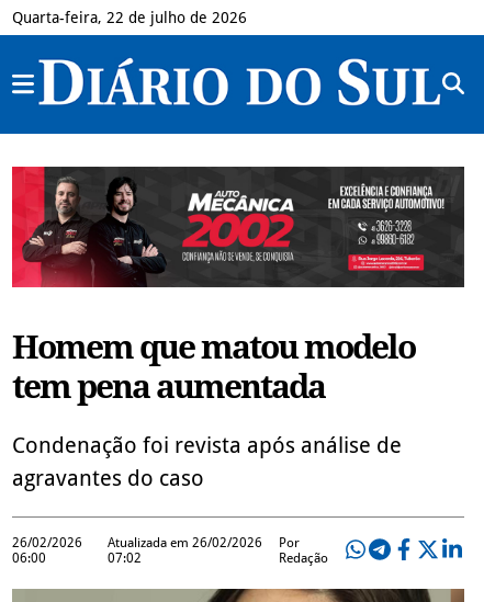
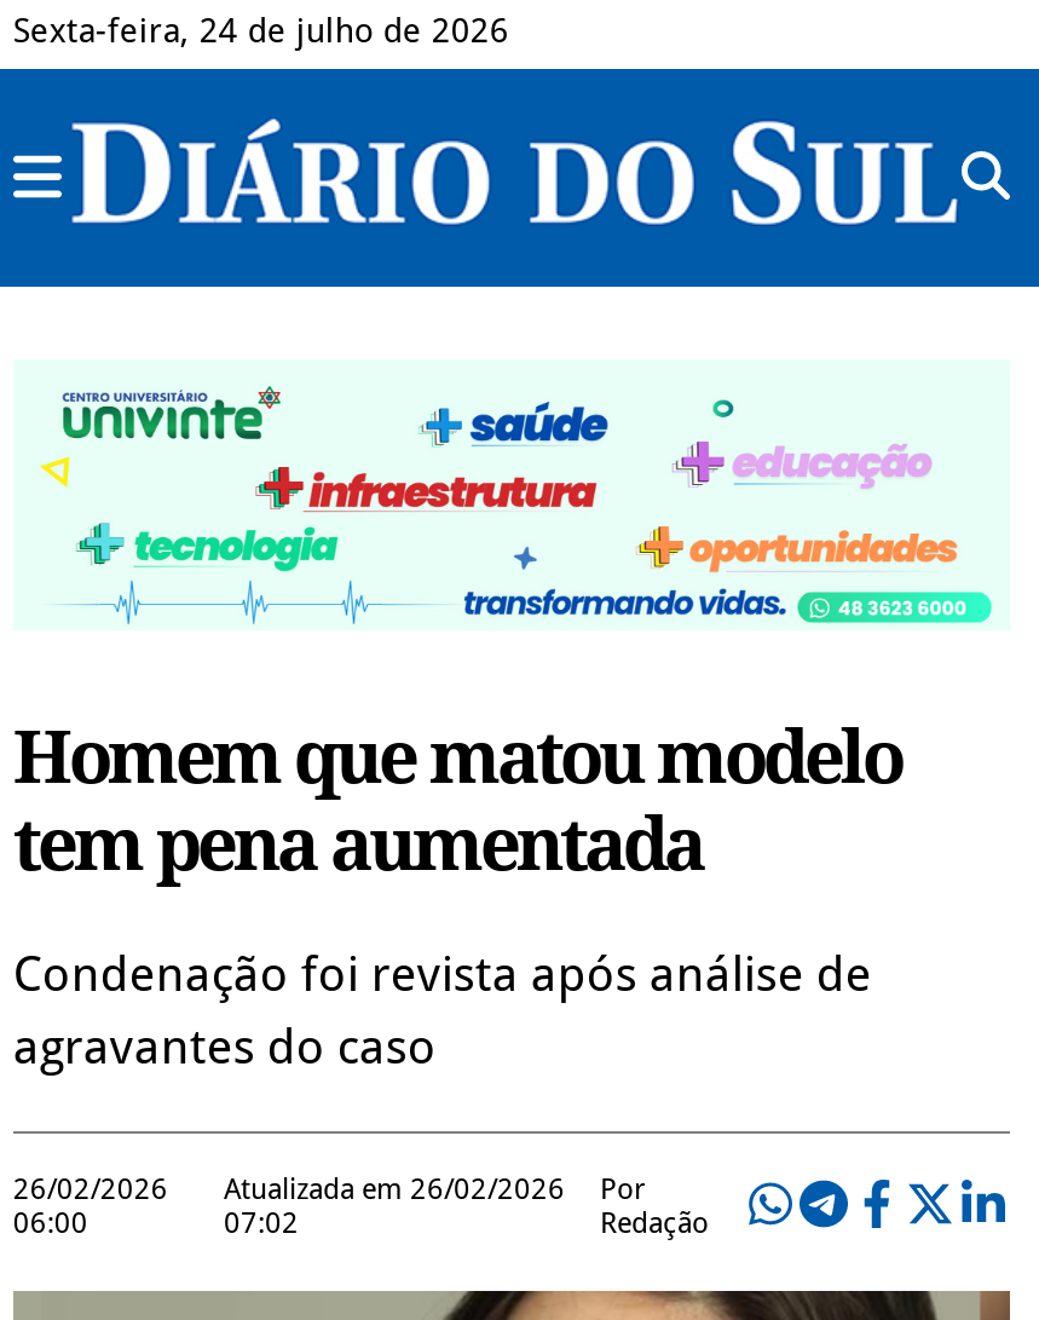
[12,9,247,26] Quarta-feira, 22 de julho de 2026 -> [13,11,509,50] Sexta-feira, 24 de julho de 2026
[11,166,465,288] [image] -> [13,359,1010,626] [image]

